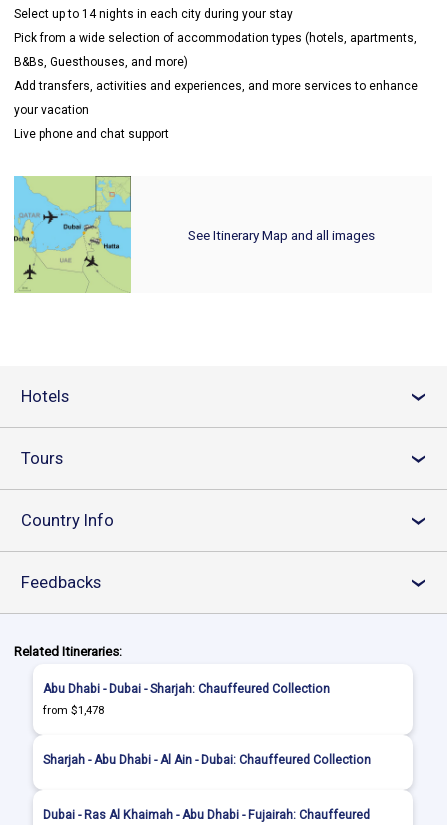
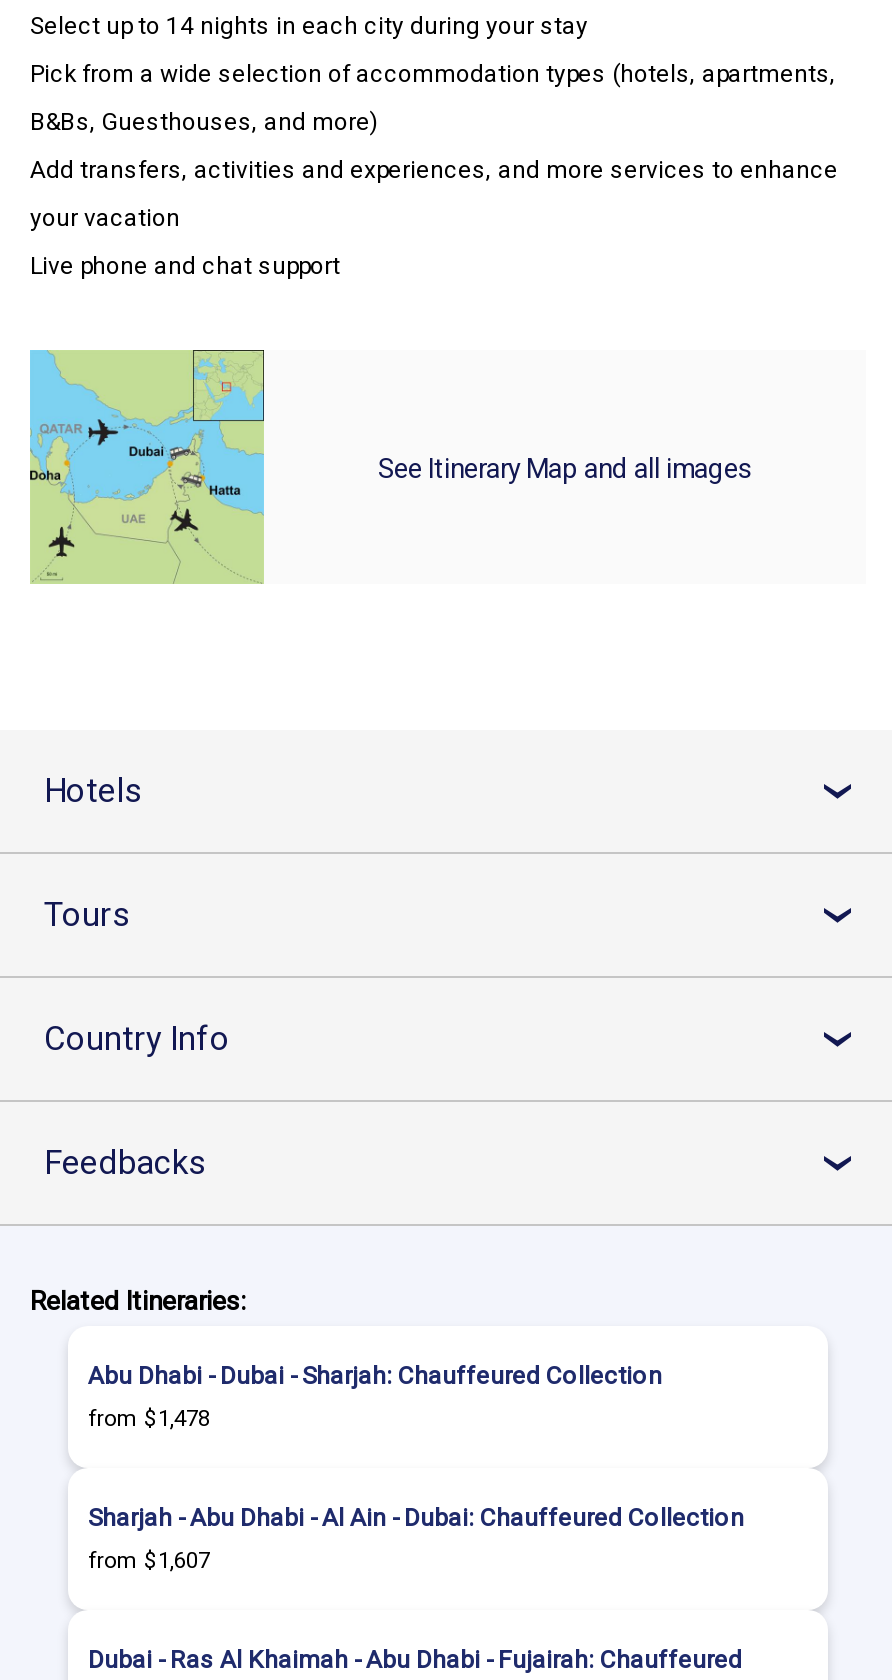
none -> [88,1548,210,1574] from $1,607

